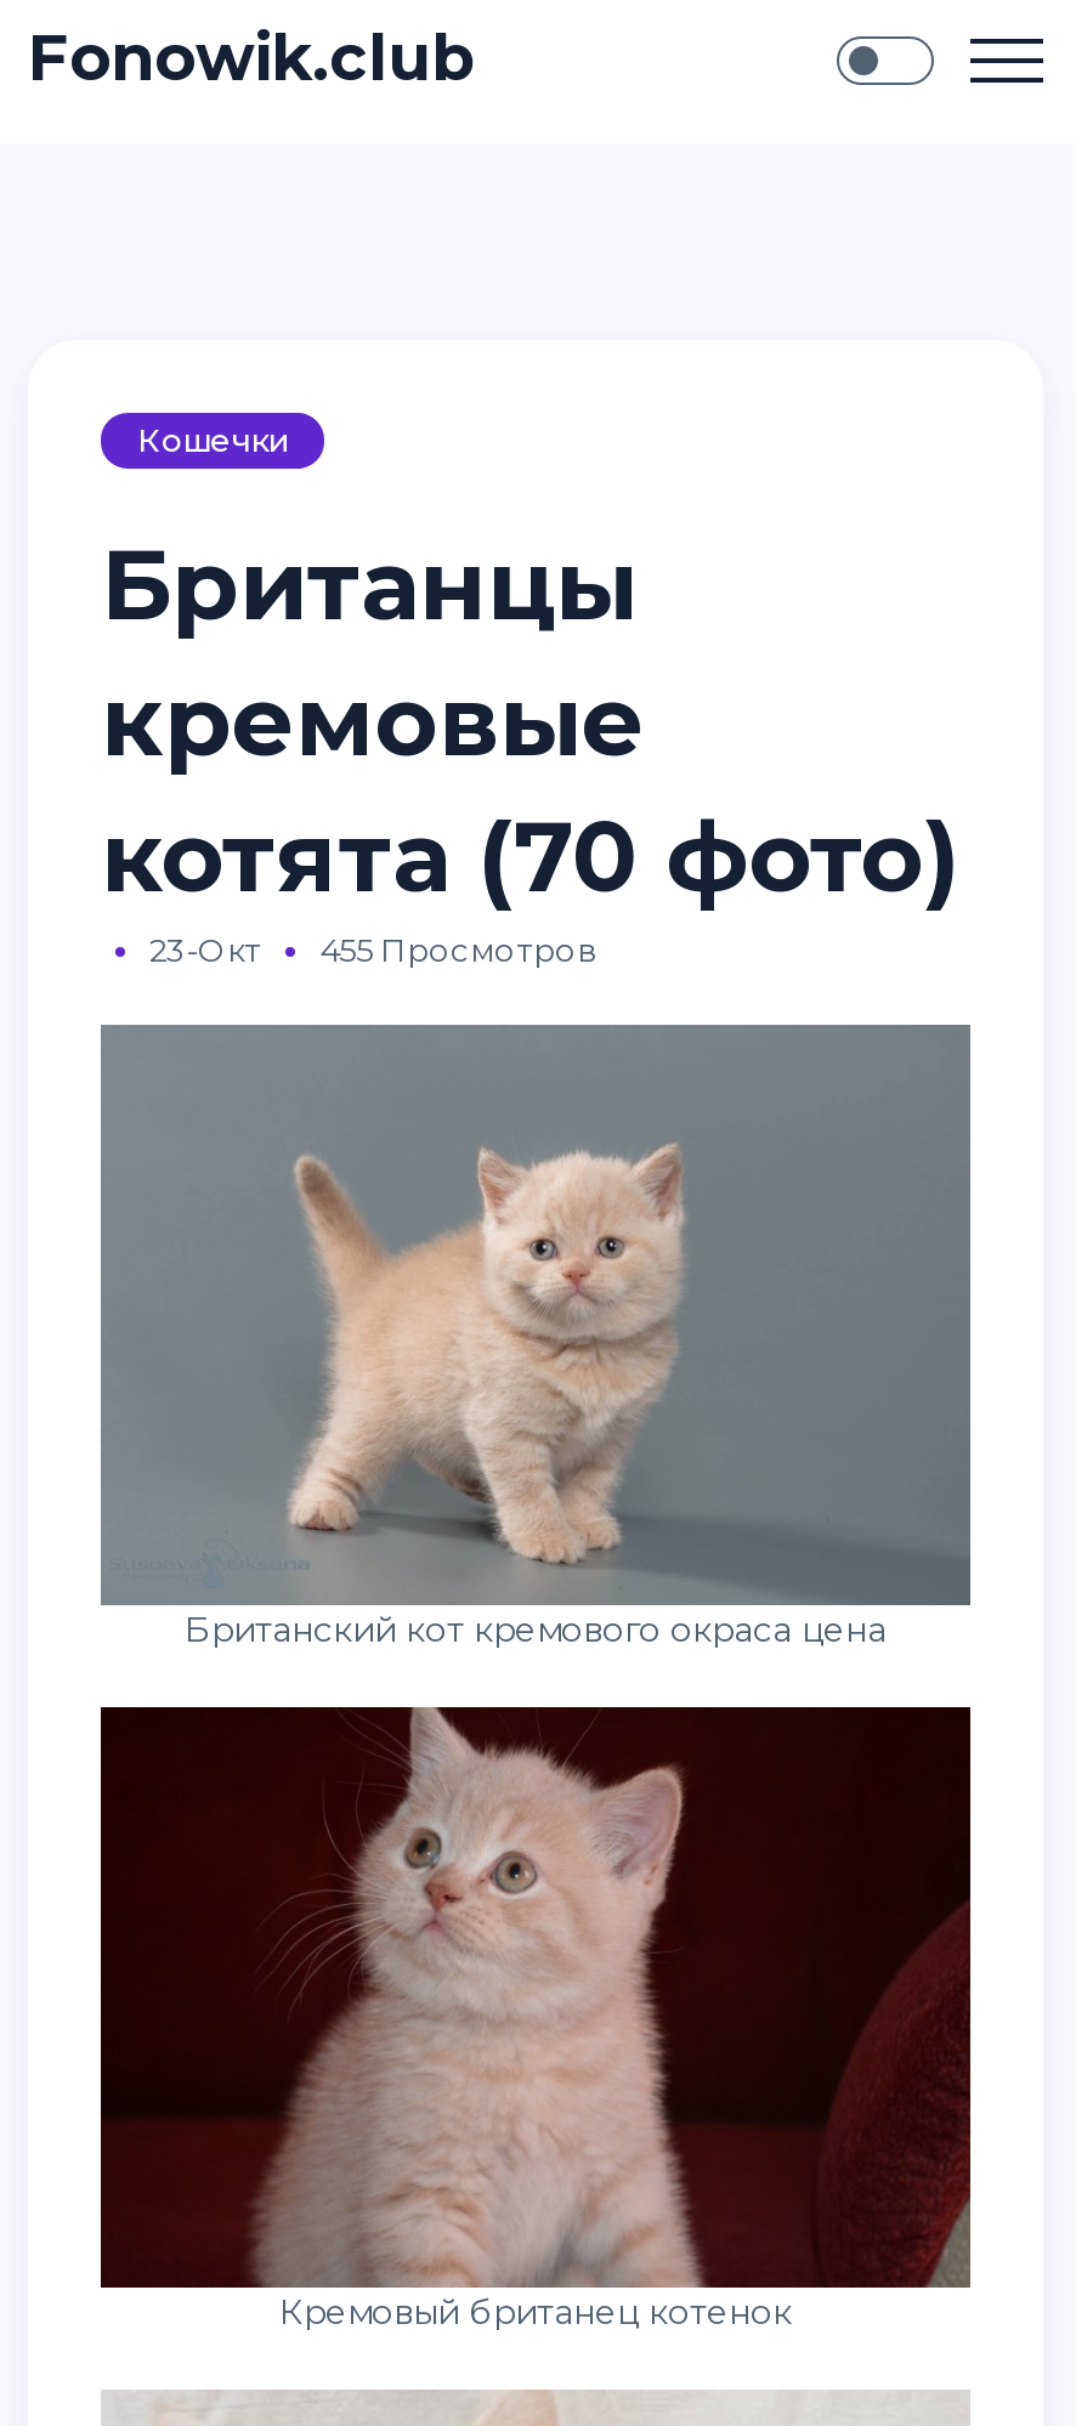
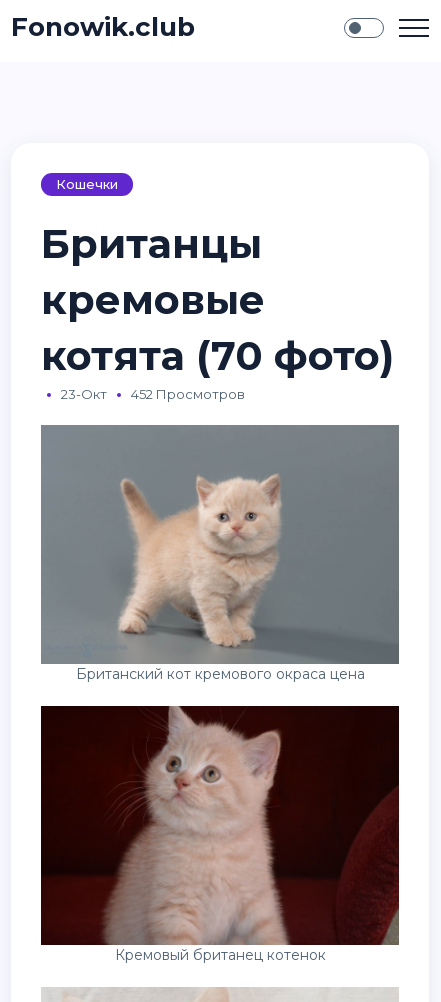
[149,930,596,969] 23-Окт 455 Просмотров -> [61,386,245,402] 23-Окт 452 Просмотров

